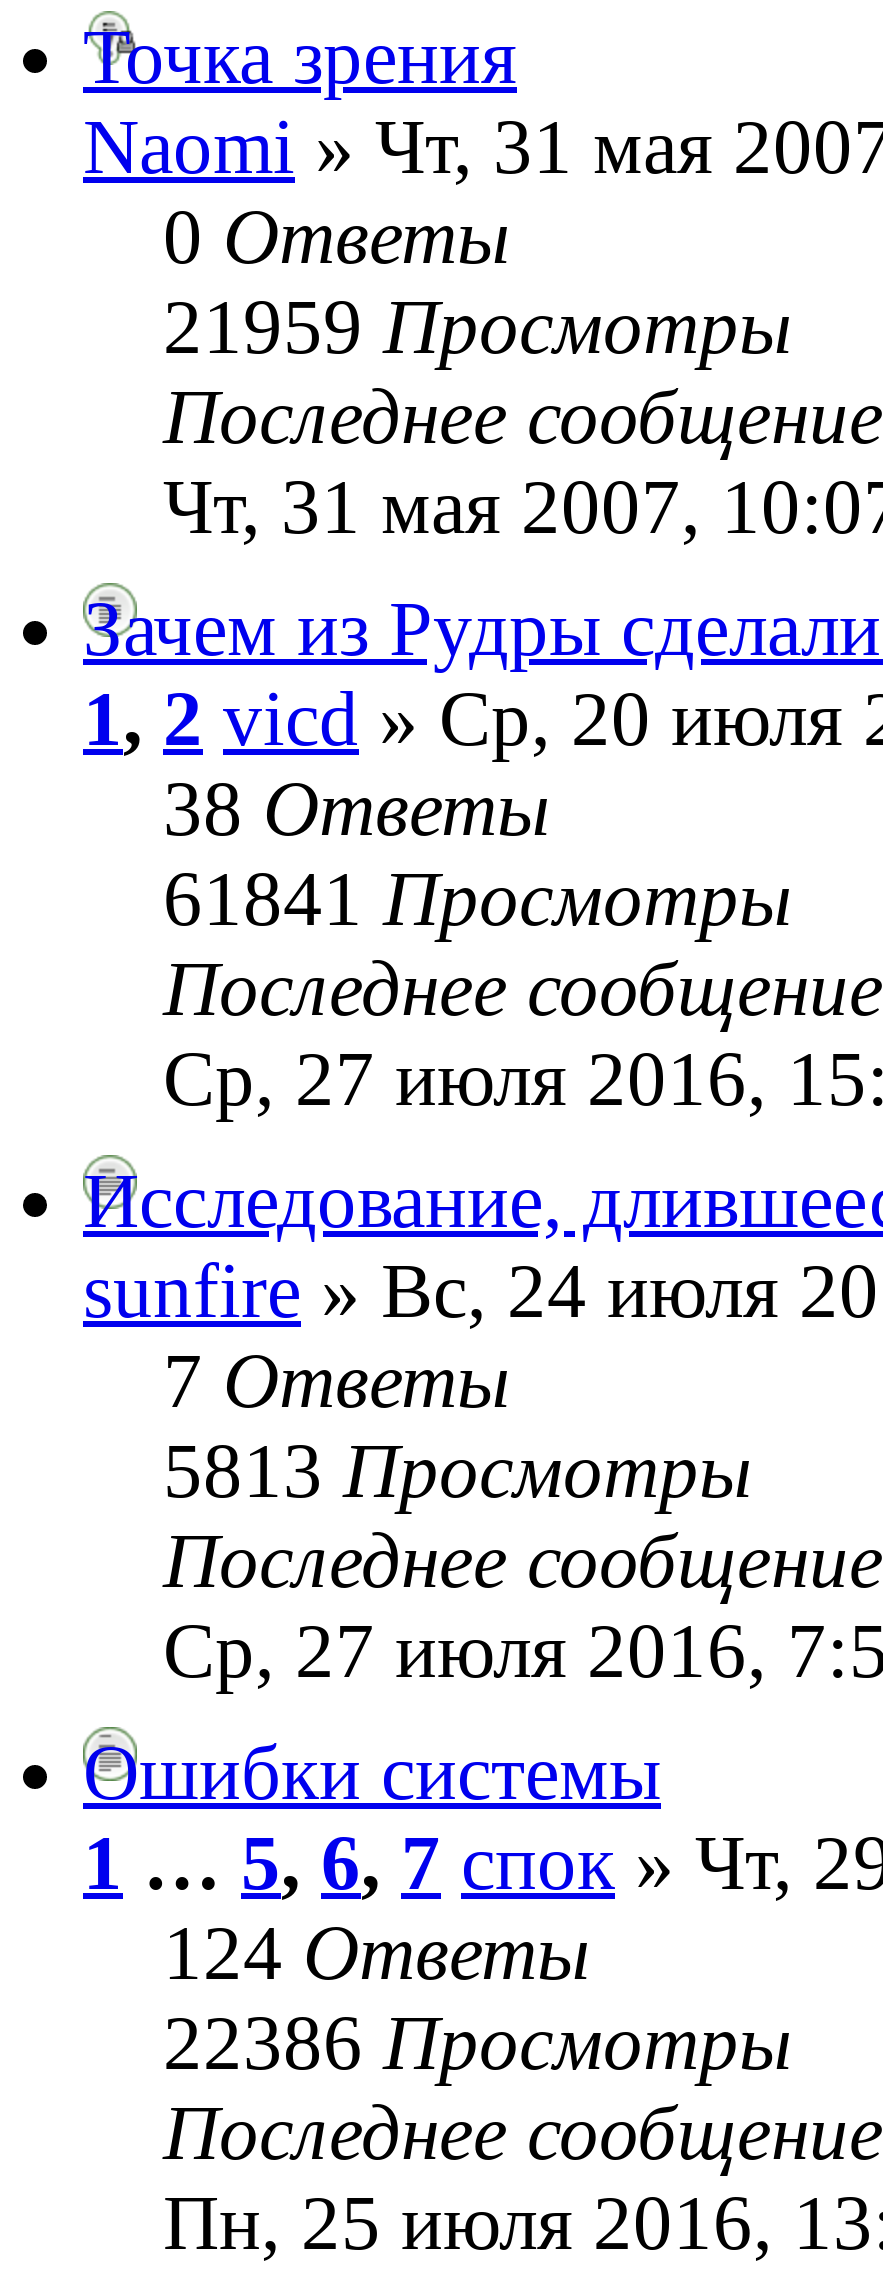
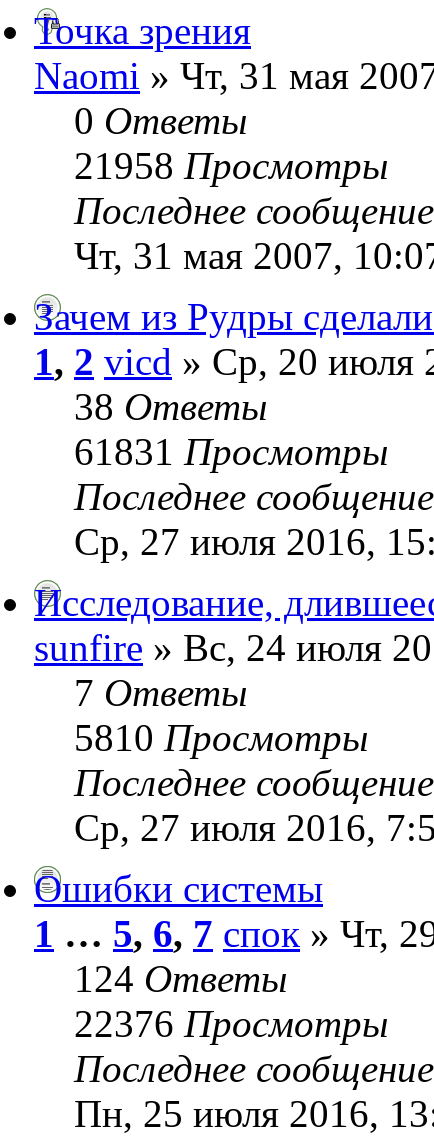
[163,283,791,369] 21959 Просмотры -> [74,144,388,187] 21958 Просмотры
[163,855,791,941] 61841 Просмотры -> [74,430,388,473] 61831 Просмотры
[163,1427,751,1513] 5813 Просмотры -> [74,716,368,759] 5810 Просмотры
[163,1999,791,2085] 22386 Просмотры -> [74,1002,388,1045] 22376 Просмотры

